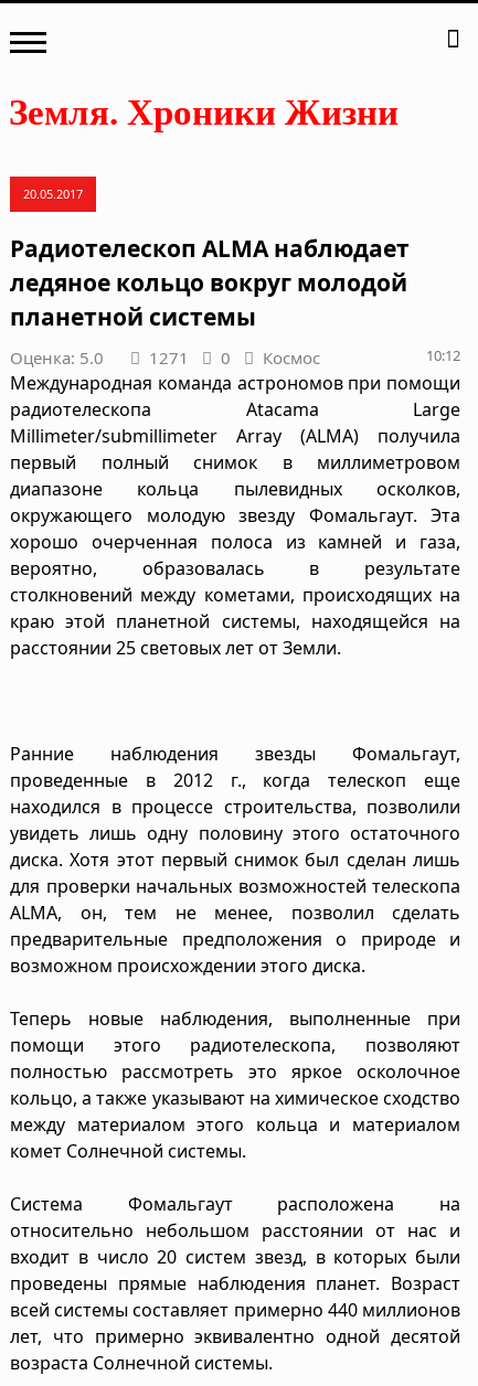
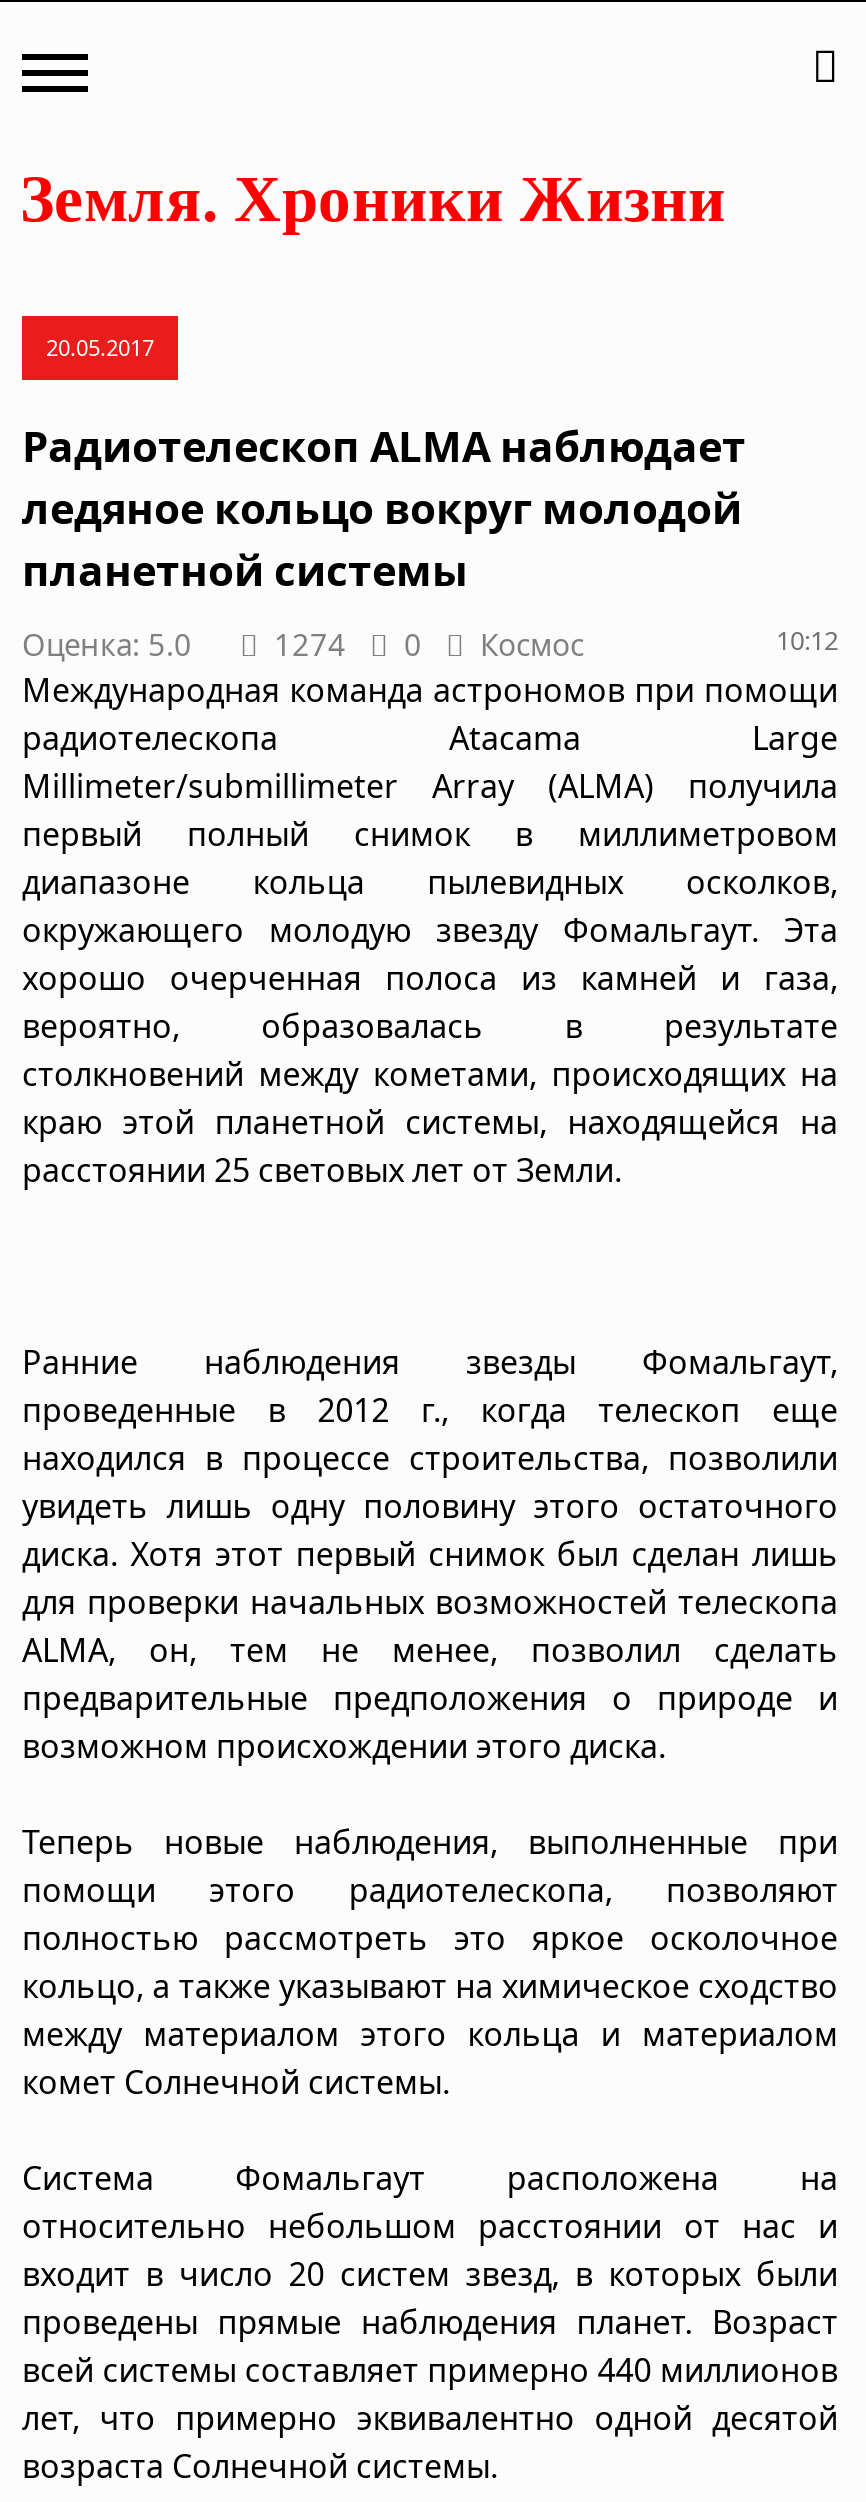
[10,346,320,369] Оценка: 5.0 1271 0 Космос -> [22,624,584,664] Оценка: 5.0 1274 0 Космос

